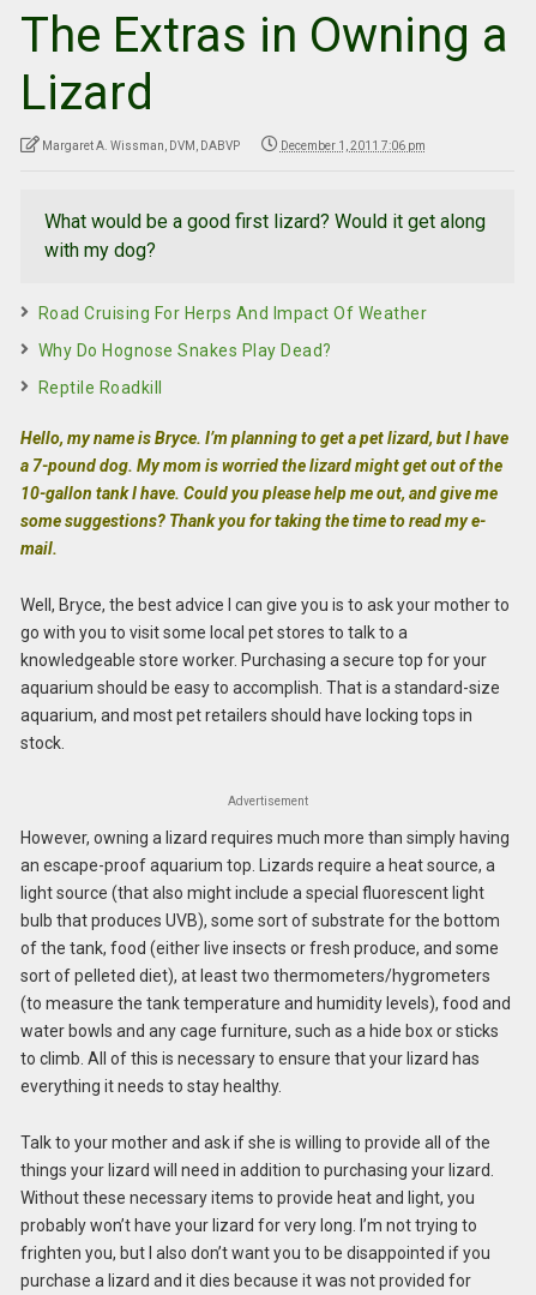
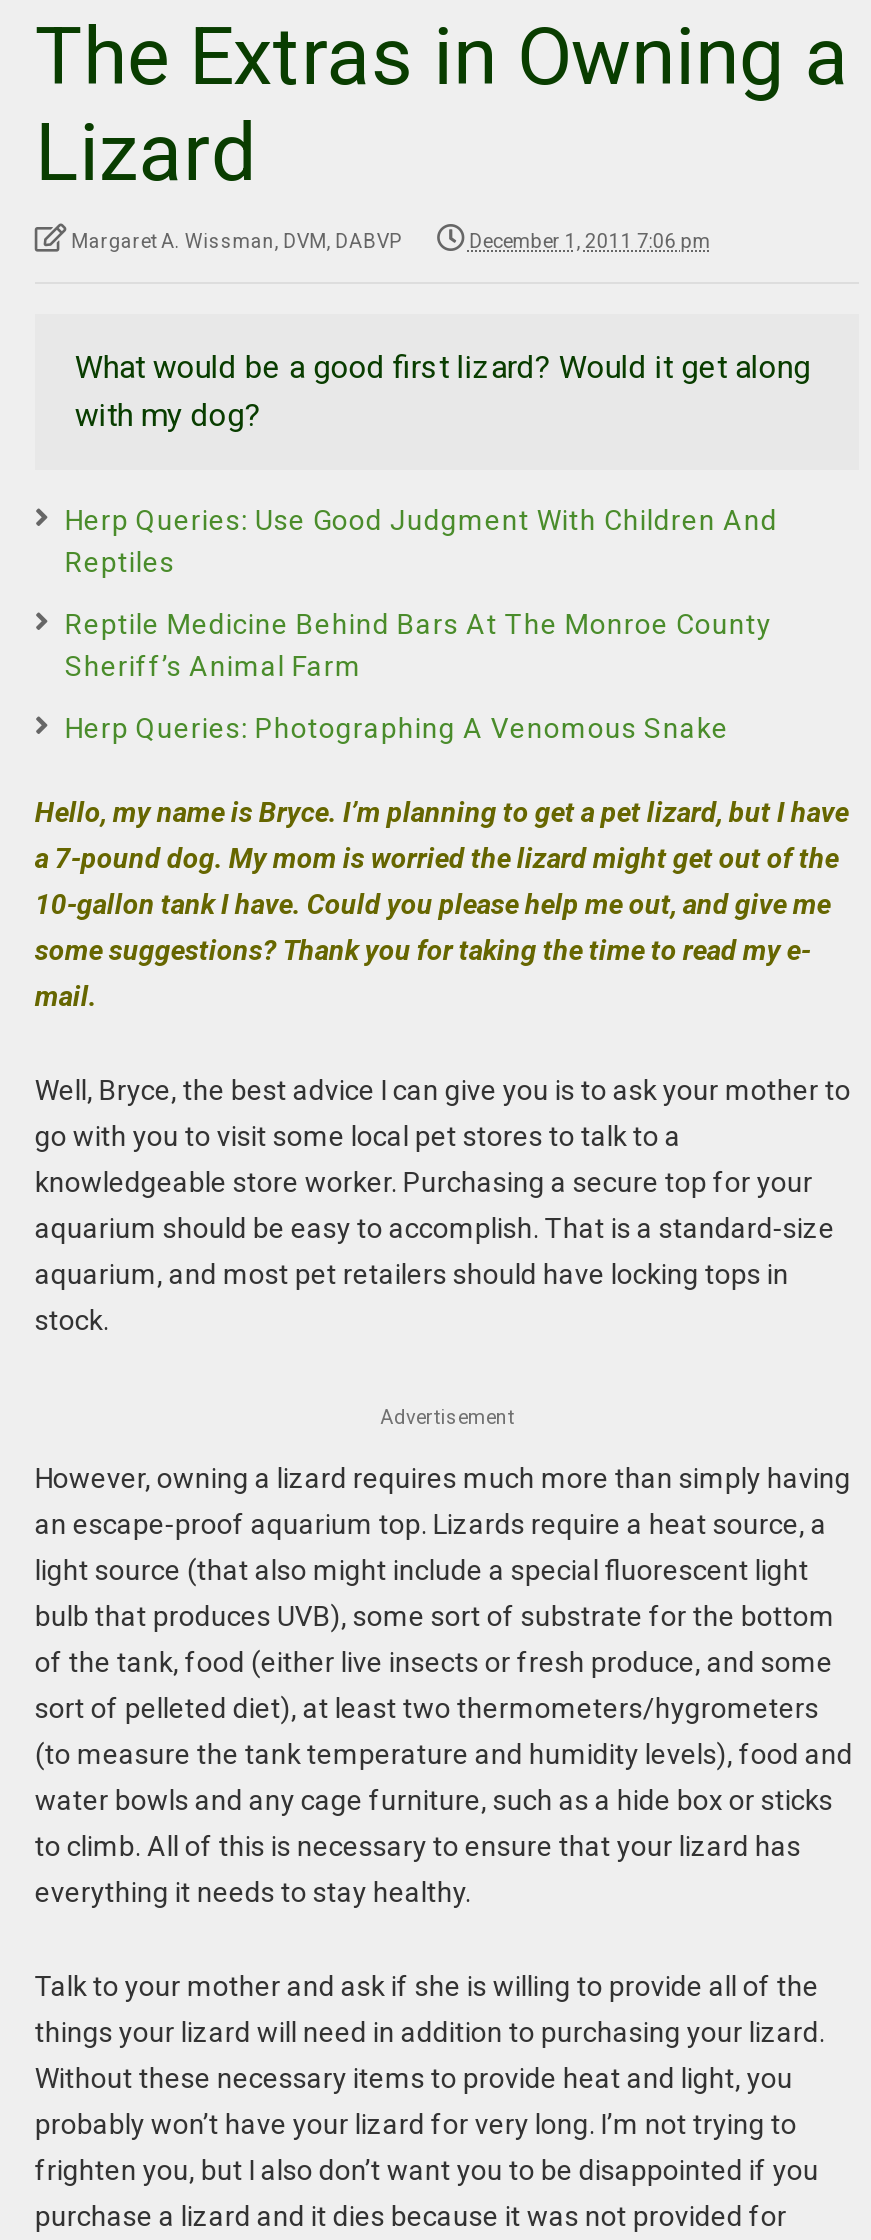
[38,304,427,323] Road Cruising For Herps And Impact Of Weather -> [65,504,778,578] Herp Queries: Use Good Judgment With Children And | Reptiles
[38,341,332,360] Why Do Hognose Snakes Play Dead? -> [65,608,772,682] Reptile Medicine Behind Bars At The Monroe County | Sheriff’s Animal Farm
[38,378,163,398] Reptile Roadkill -> [65,712,729,744] Herp Queries: Photographing A Venomous Snake

